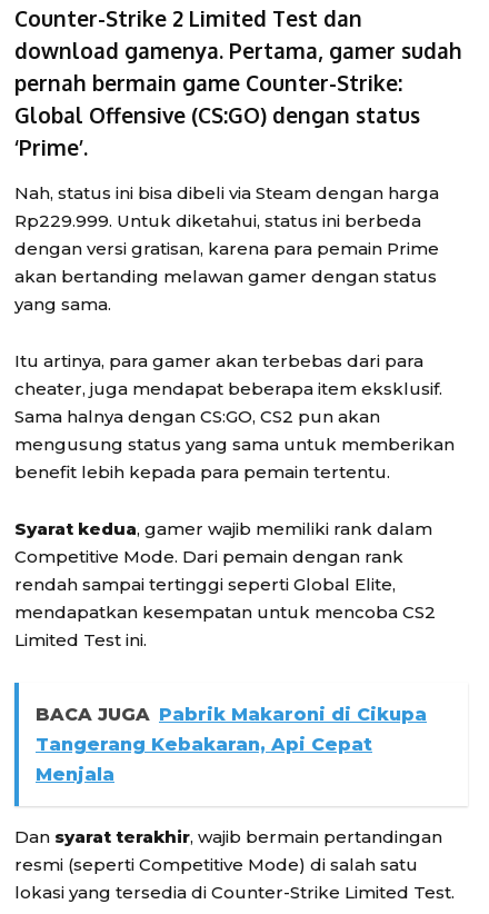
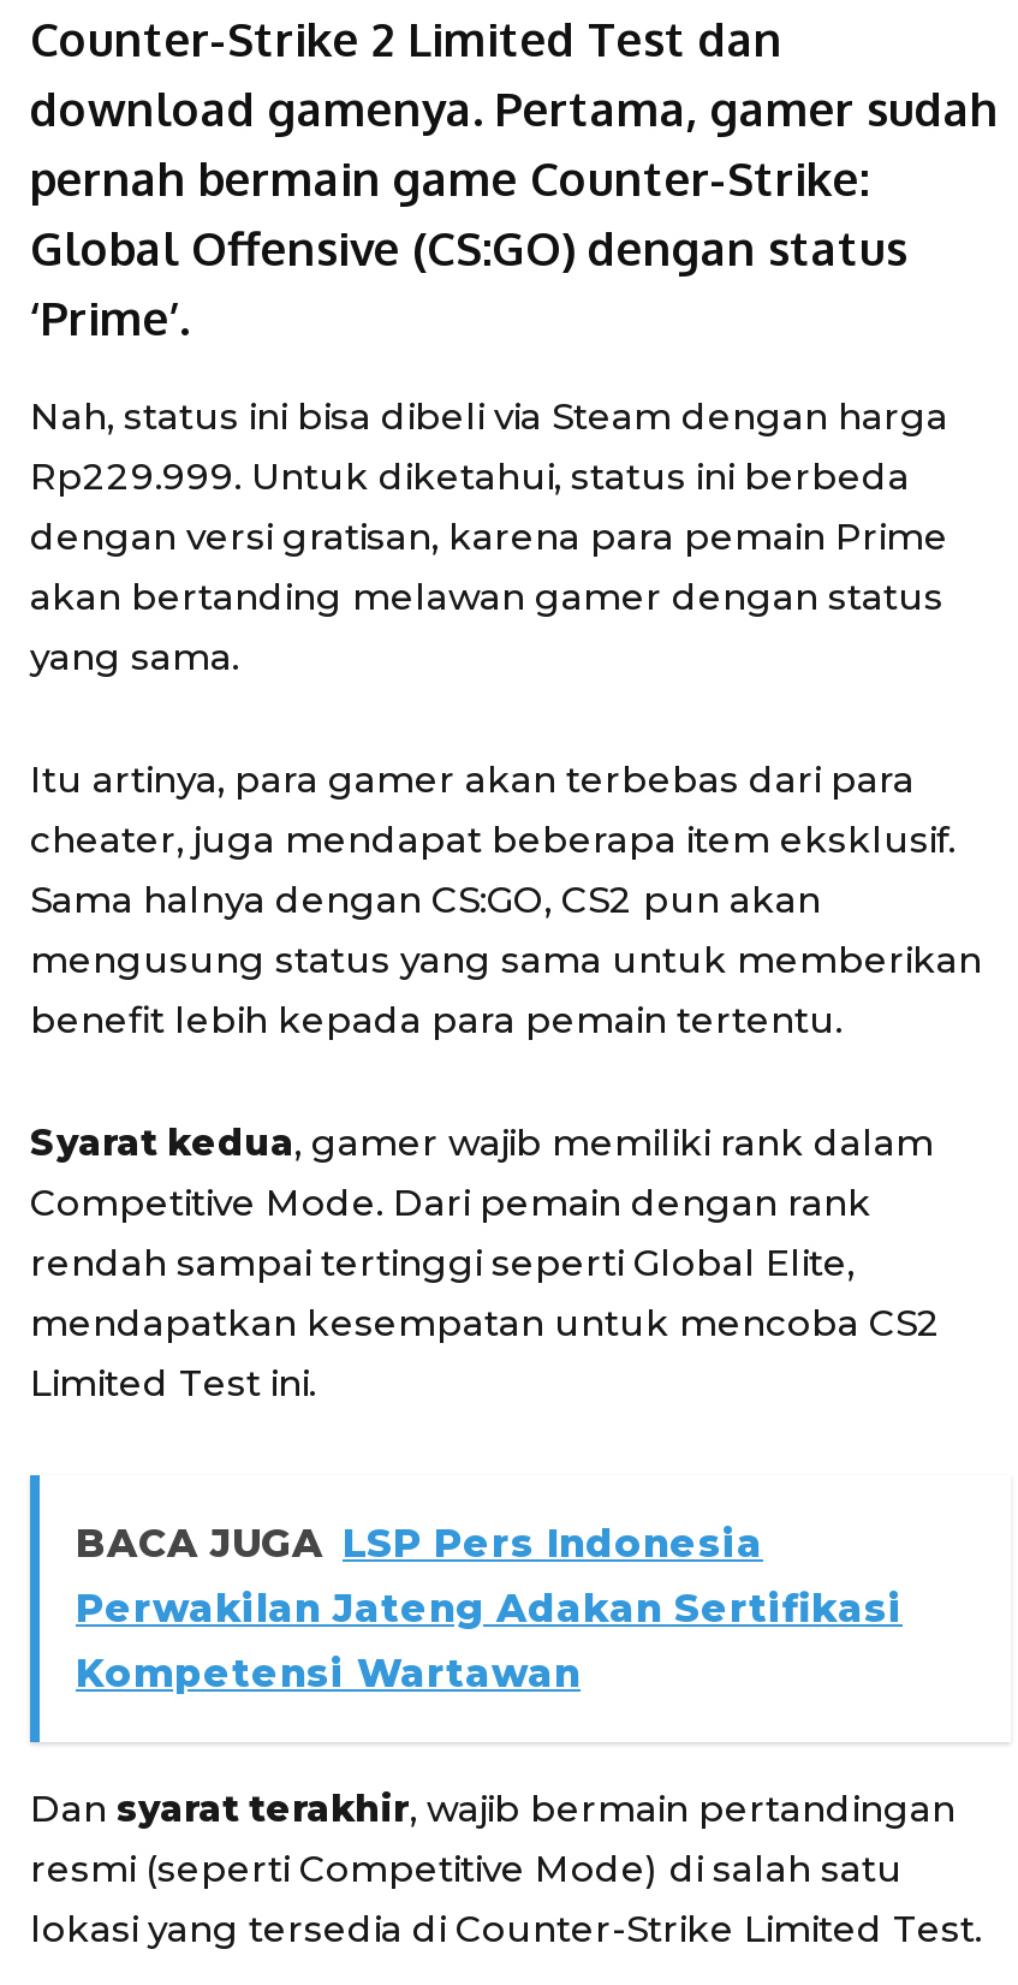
[36,703,427,784] BACA JUGA Pabrik Makaroni di Cikupa | Tangerang Kebakaran, Api Cepat | Menjala -> [76,1521,903,1696] BACA JUGA LSP Pers Indonesia | Perwakilan Jateng Adakan Sertifikasi | Kompetensi Wartawan

